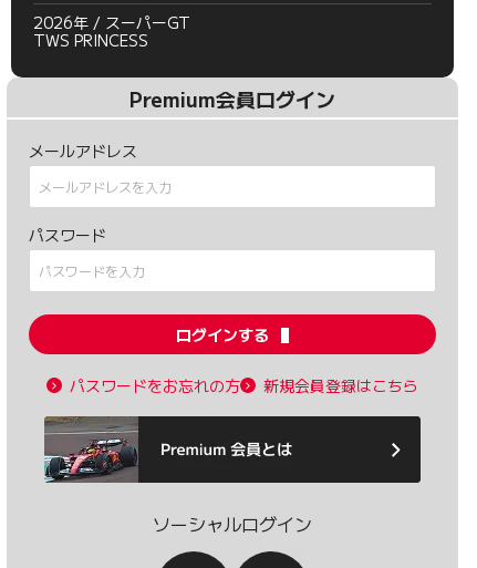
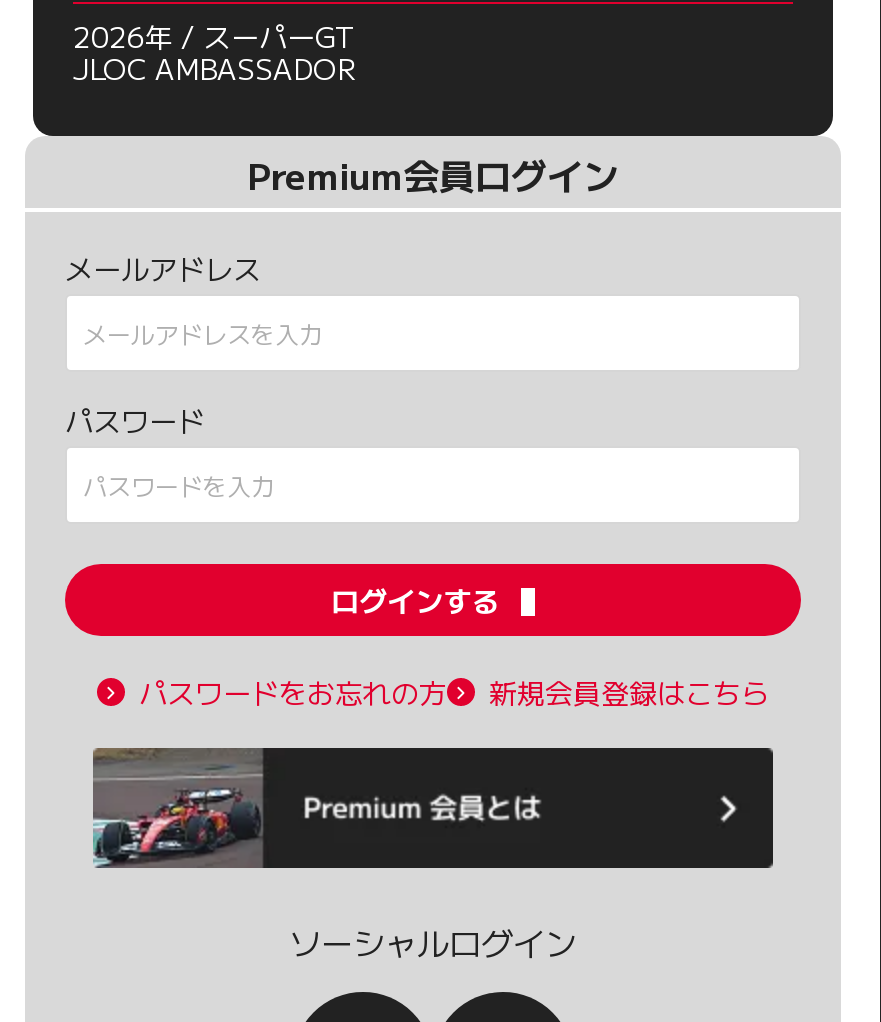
[33,29,148,51] TWS PRINCESS -> [73,48,355,88] JLOC AMBASSADOR

